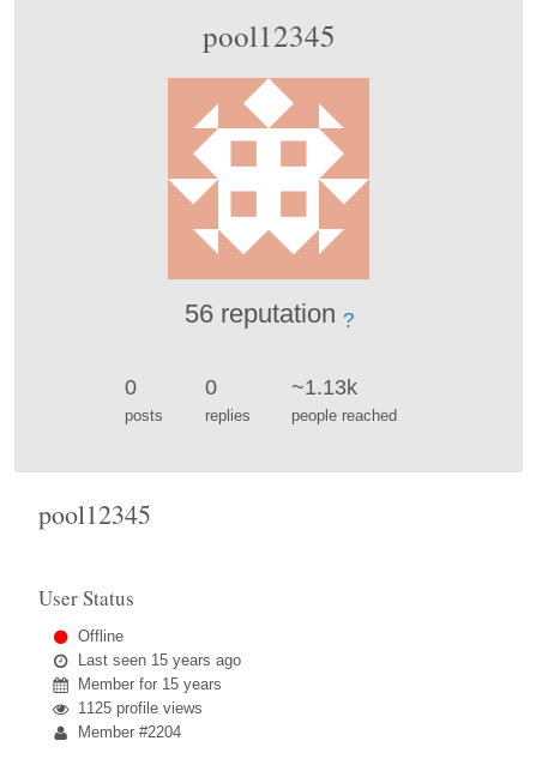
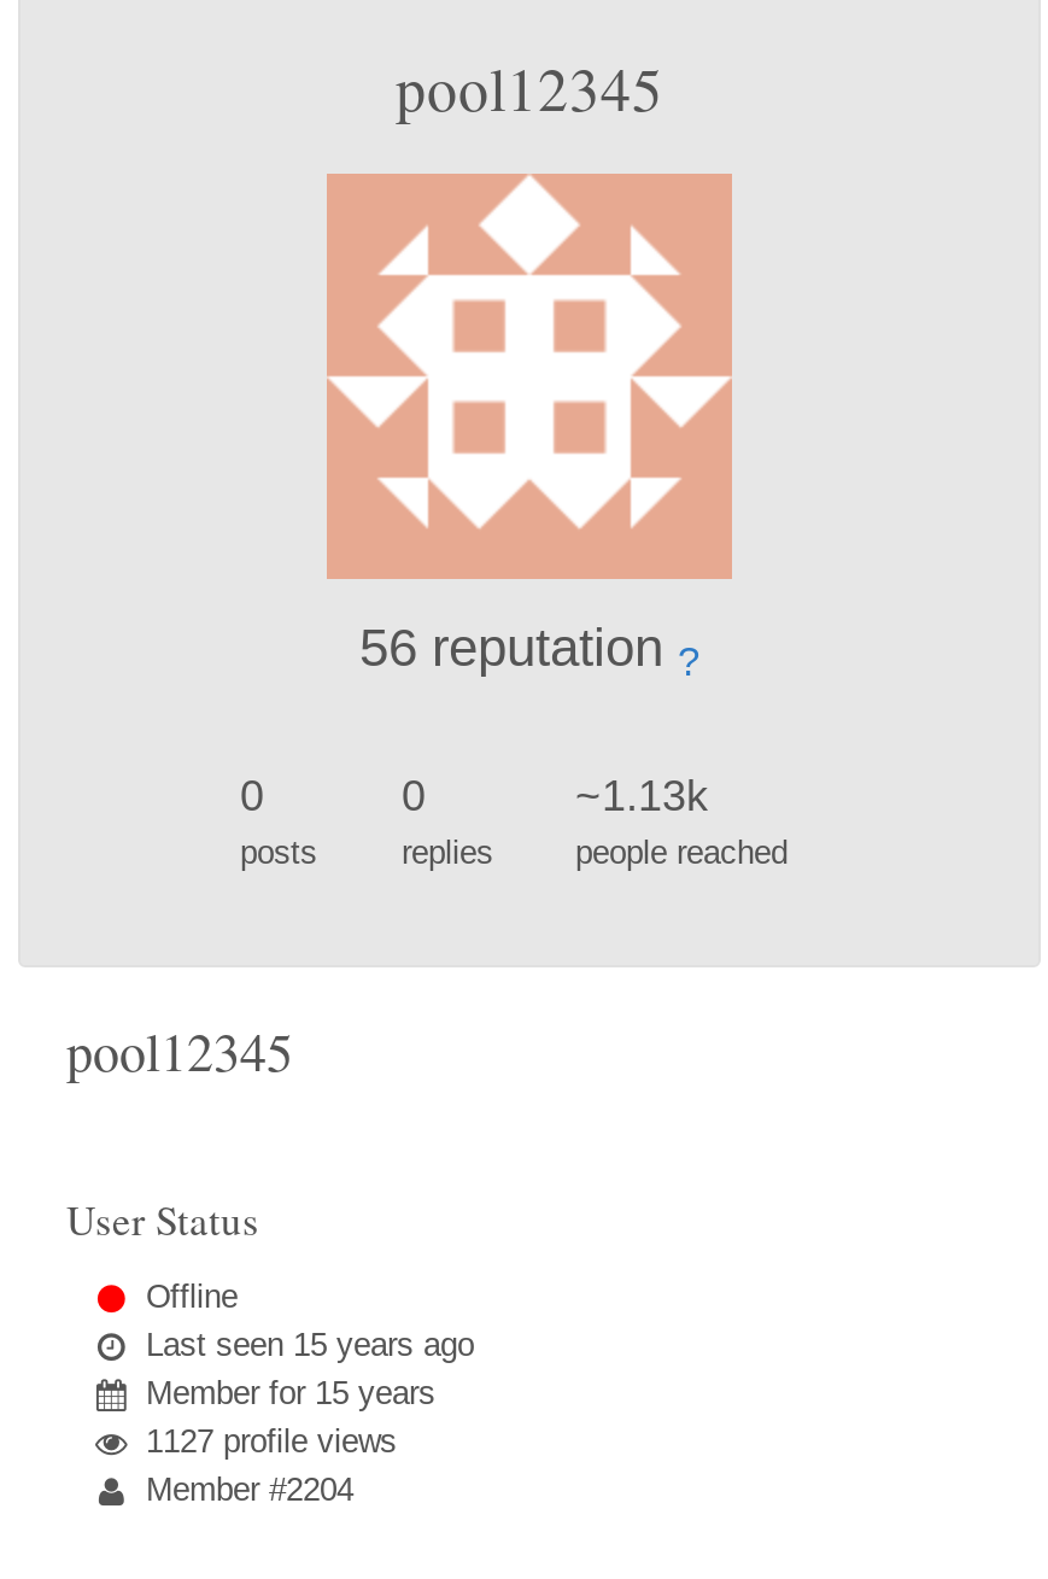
[78,699,203,717] 1125 profile views -> [146,1423,397,1459] 1127 profile views

